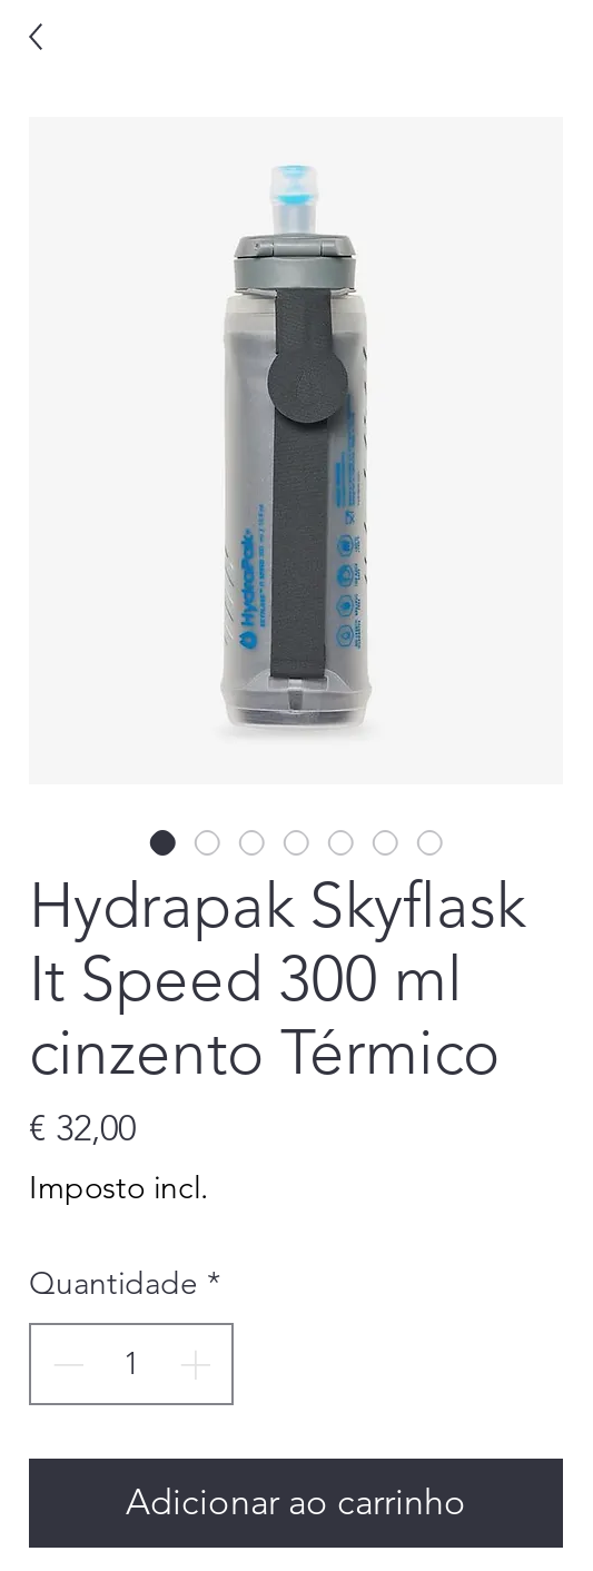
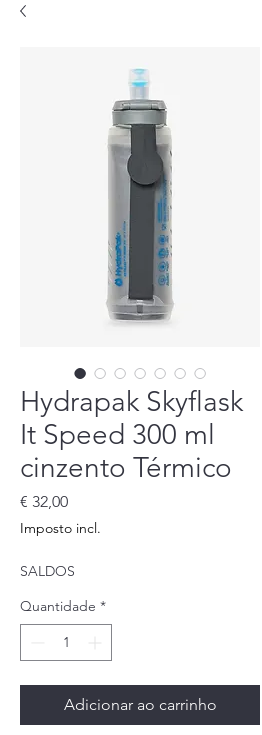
none -> [20,562,75,580] SALDOS

